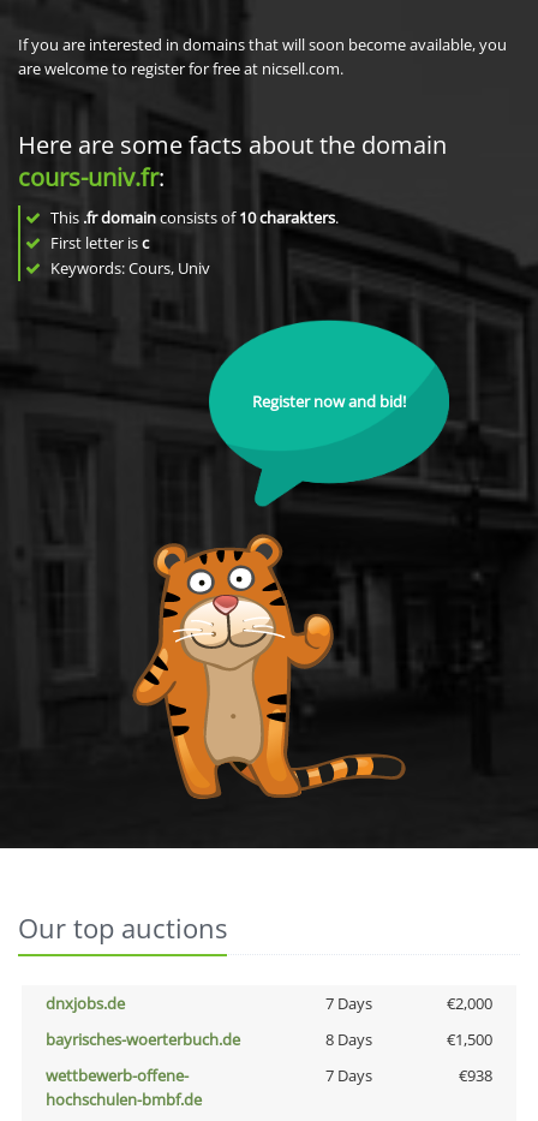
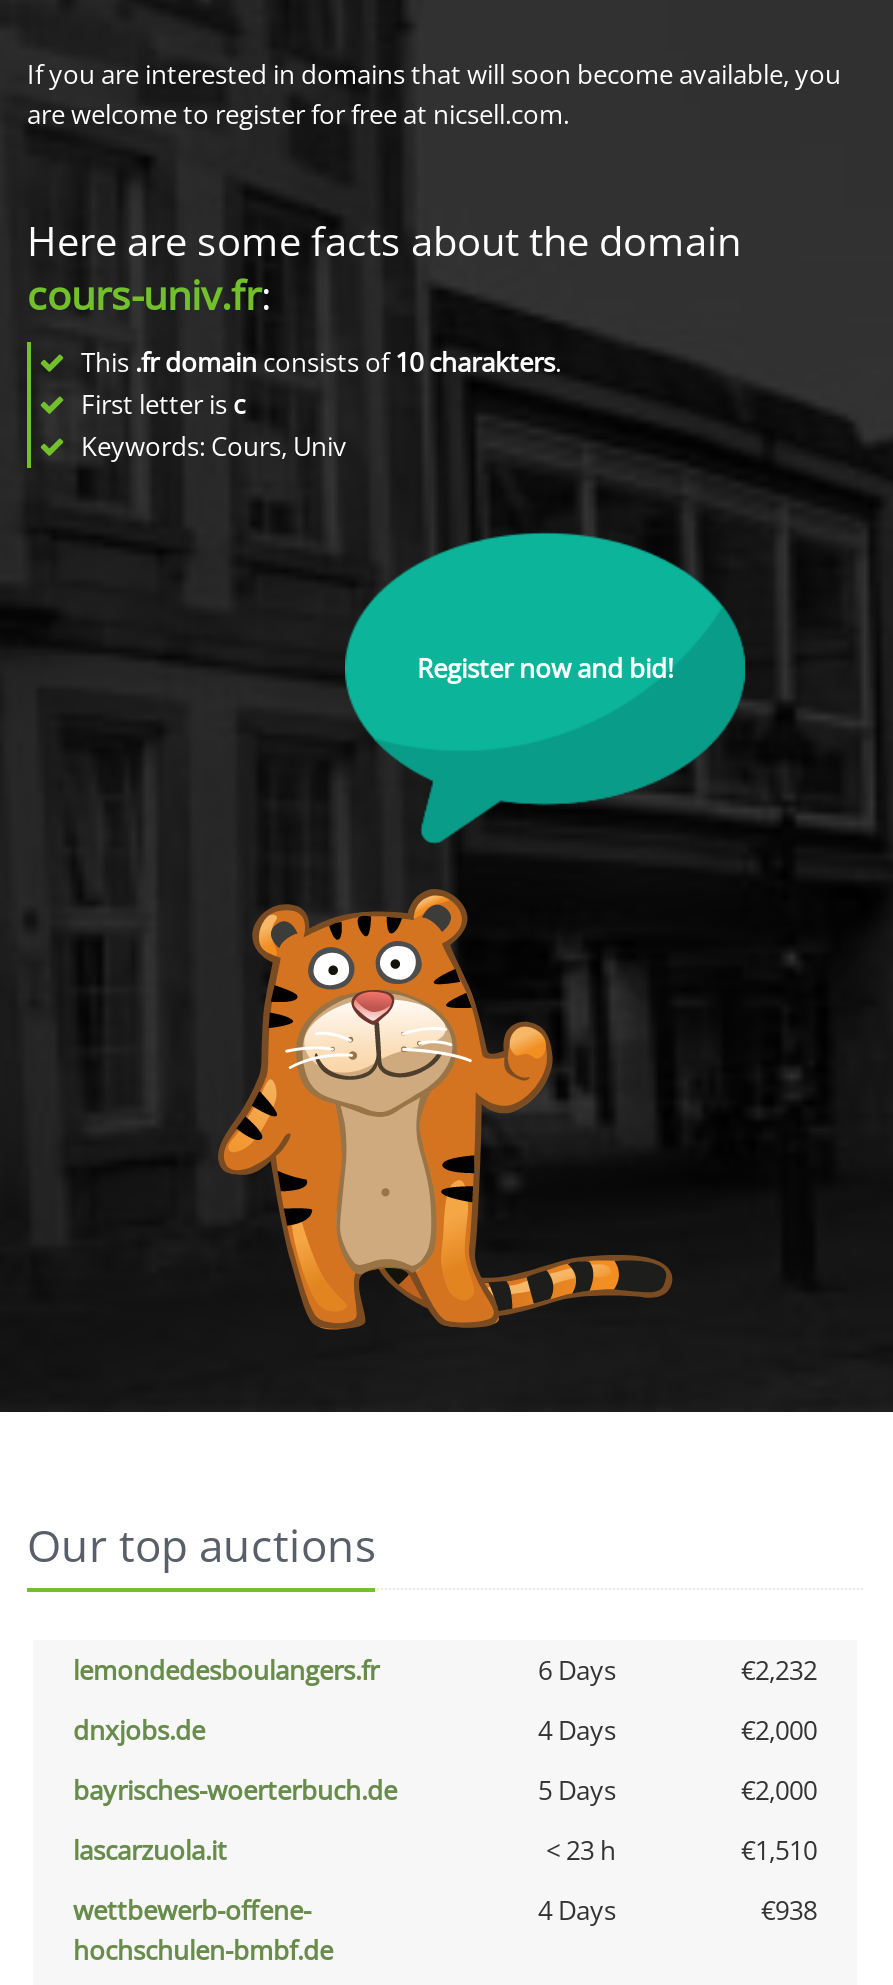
none -> [73,1652,817,1688] lemondedesboulangers.fr | 6 Days | €2,232
[325,992,372,1014] 7 Days -> [538,1712,616,1748] 4 Days
[325,1028,492,1050] 8 Days | €1,500 -> [73,1772,817,1868] 5 Days | €2,000 | lascarzuola.it | < 23 h | €1,510
[325,1065,372,1086] 7 Days -> [538,1892,616,1928] 4 Days

